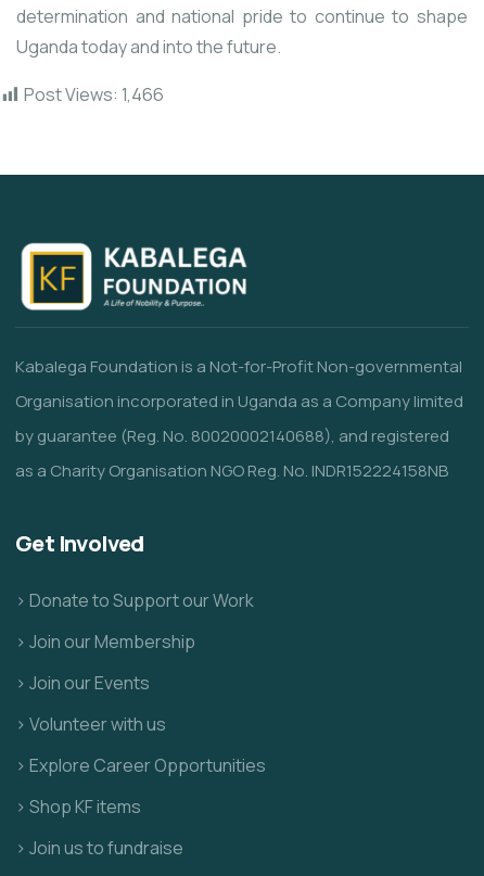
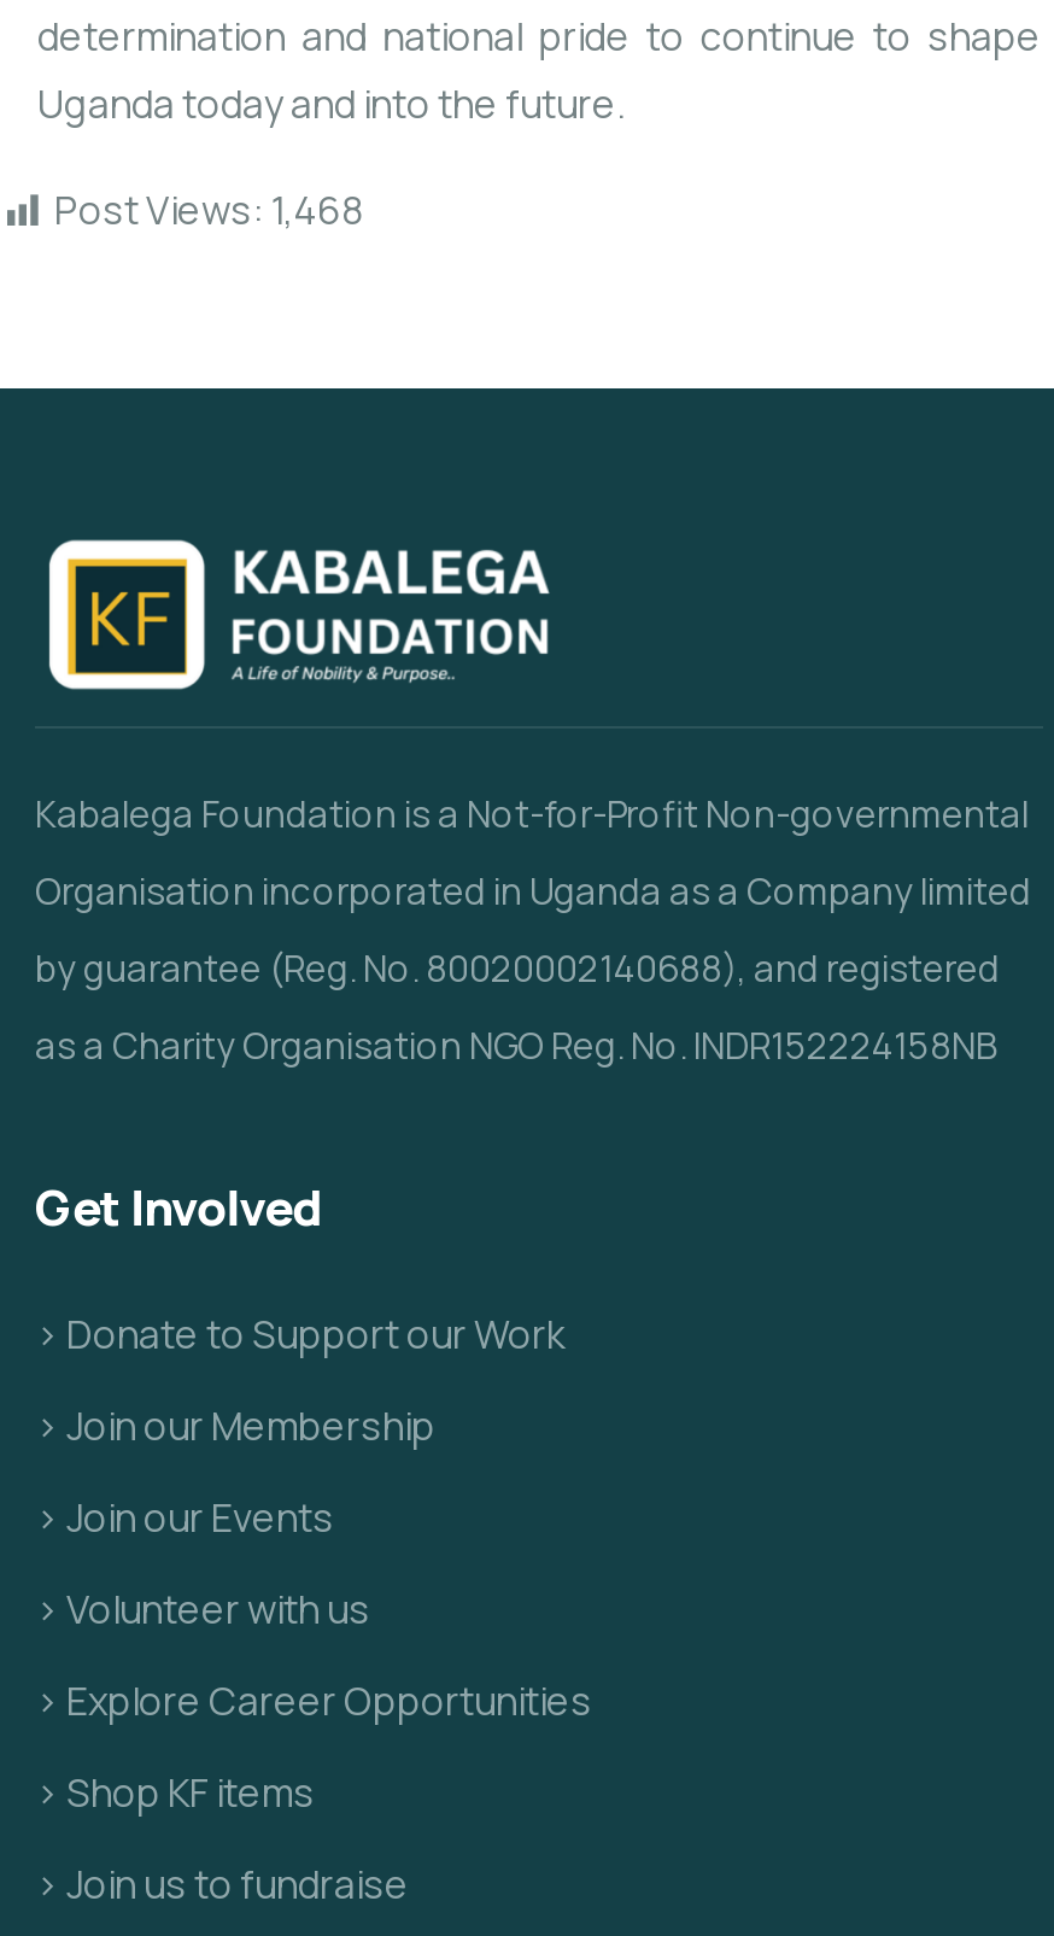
[24,82,164,106] Post Views: 1,466 -> [54,183,363,236] Post Views: 1,468

